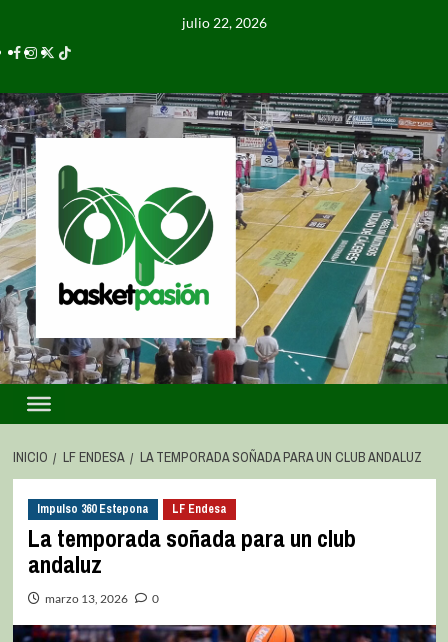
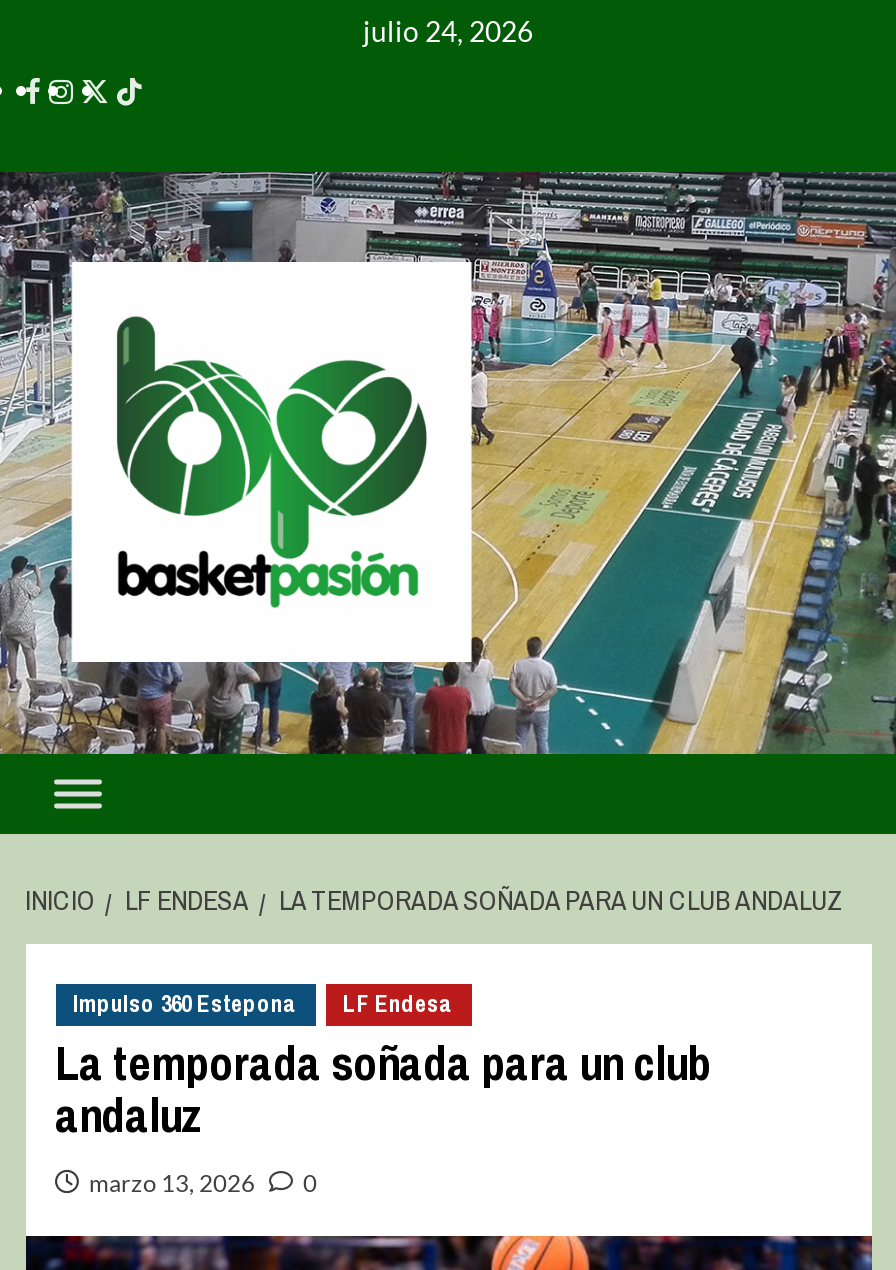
[181,14,266,31] julio 22, 2026 -> [363,14,533,48] julio 24, 2026

